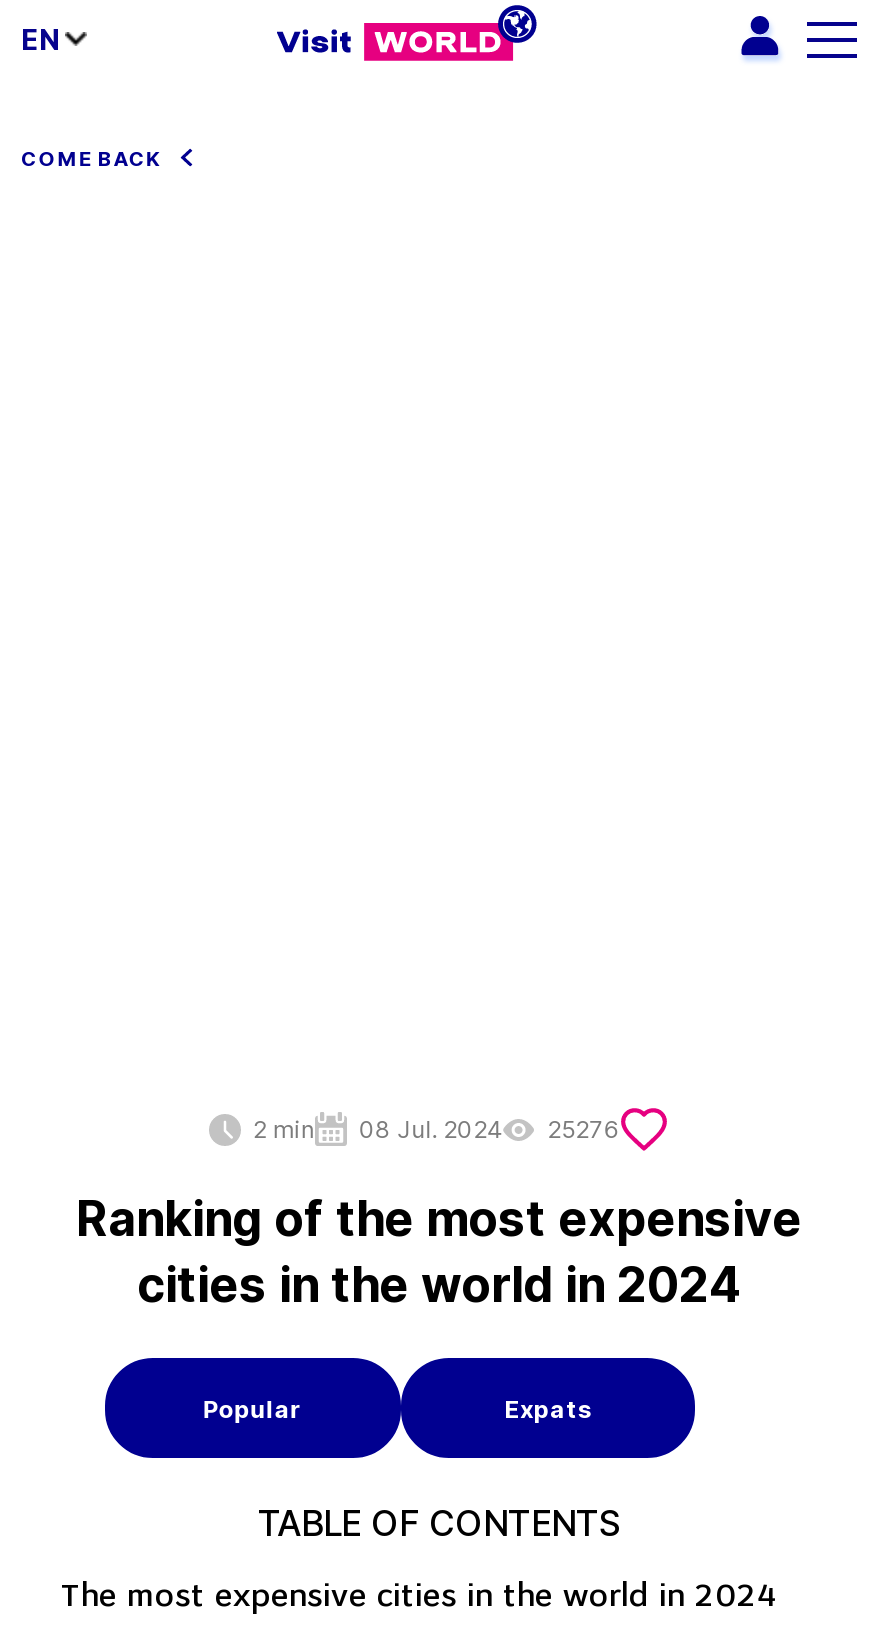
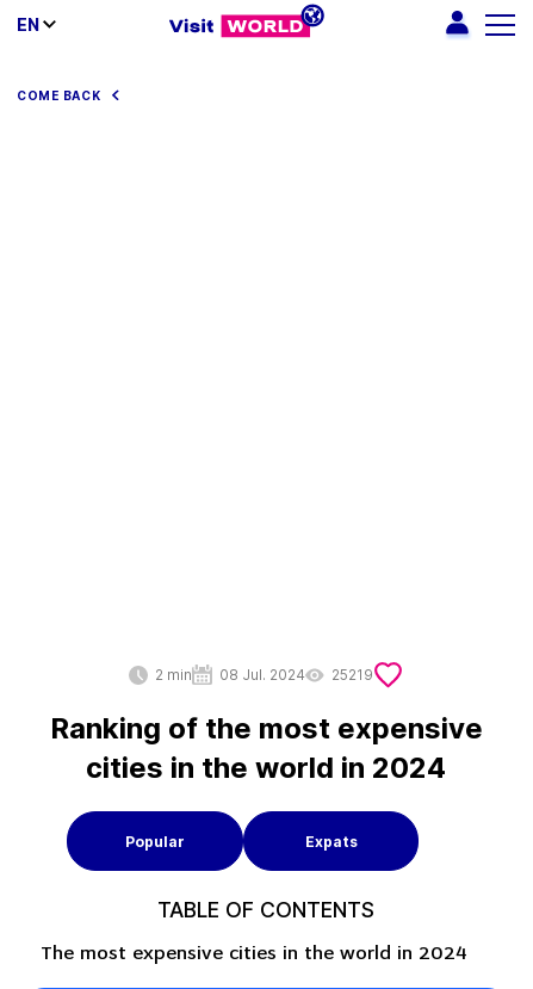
[253,1113,619,1143] 2 min 08 Jul. 2024 25276 -> [155,665,373,683] 2 min 08 Jul. 2024 25219

